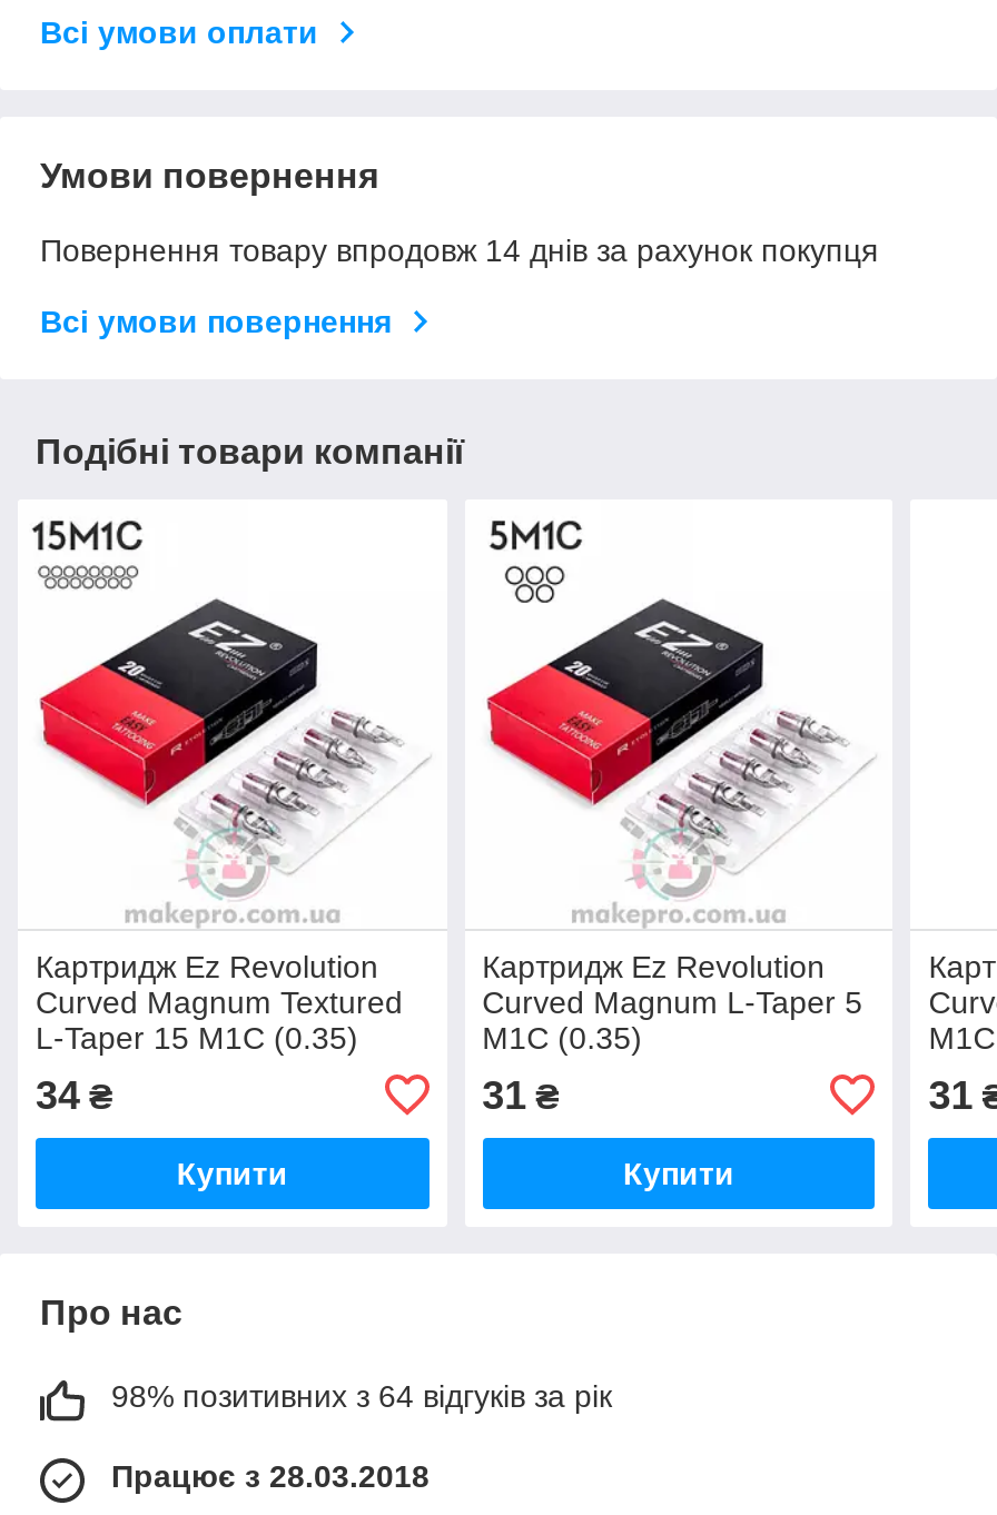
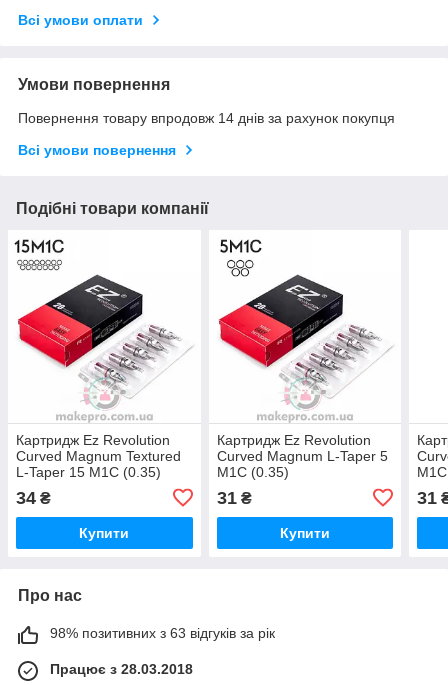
[111,1378,612,1413] 98% позитивних з 64 відгуків за рік -> [50,625,275,641] 98% позитивних з 63 відгуків за рік

